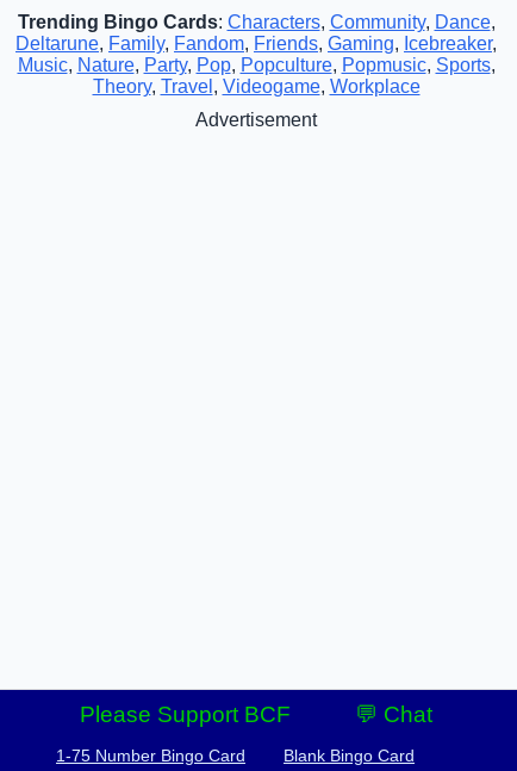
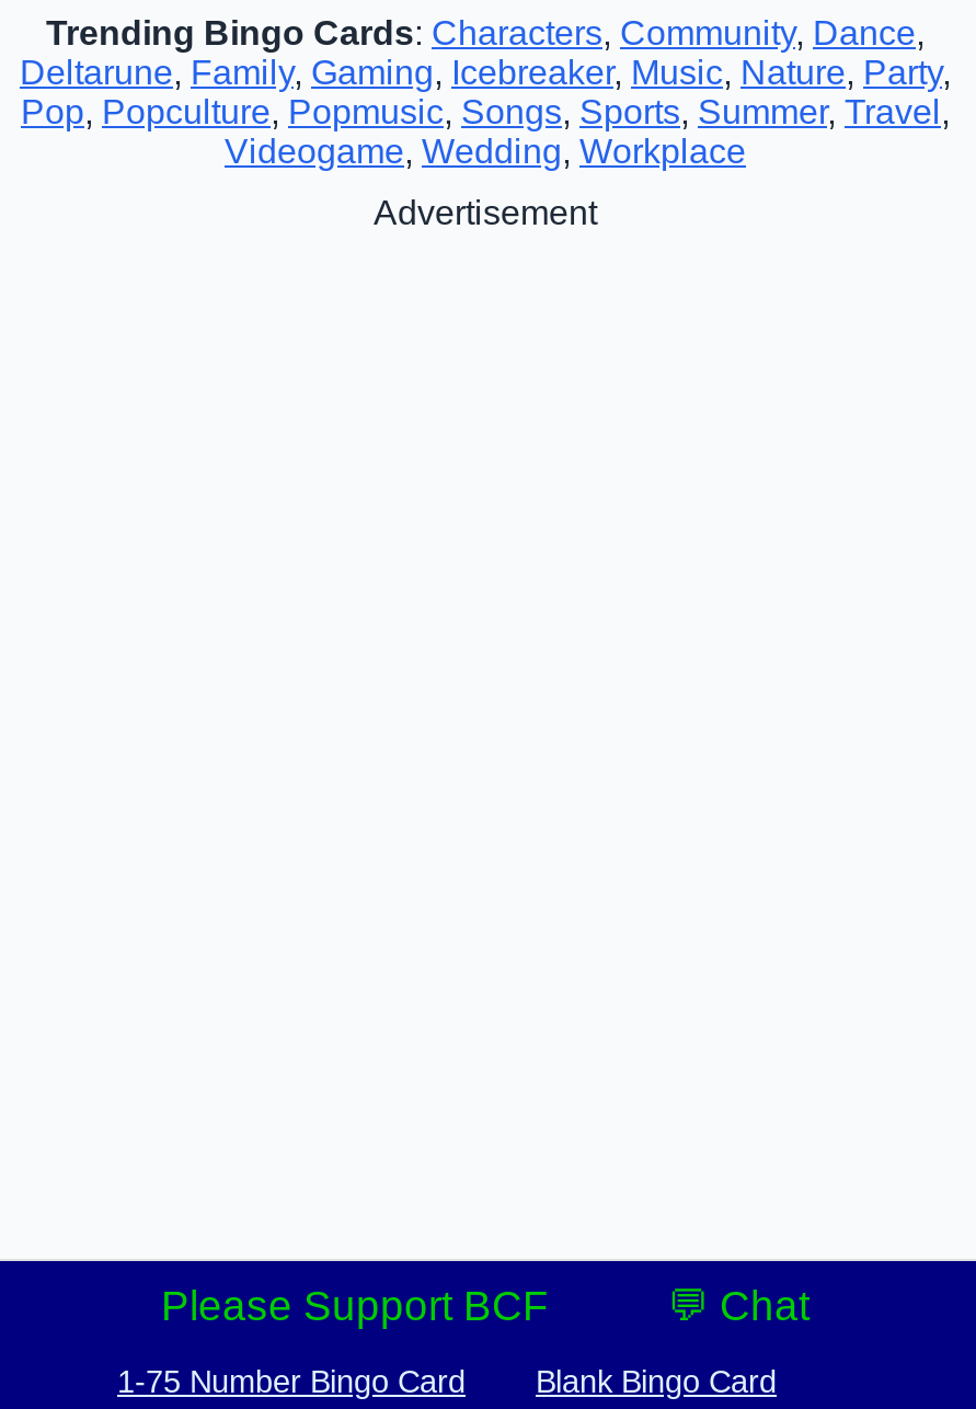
[15,33,497,97] Deltarune, Family, Fandom, Friends, Gaming, Icebreaker, | Music, Nature, Party, Pop, Popculture, Popmusic, Sports, | Theory, Travel, Videogame, Workplace -> [20,54,951,170] Deltarune, Family, Gaming, Icebreaker, Music, Nature, Party, | Pop, Popculture, Popmusic, Songs, Sports, Summer, Travel, | Videogame, Wedding, Workplace

